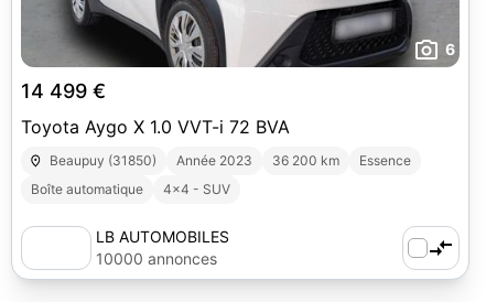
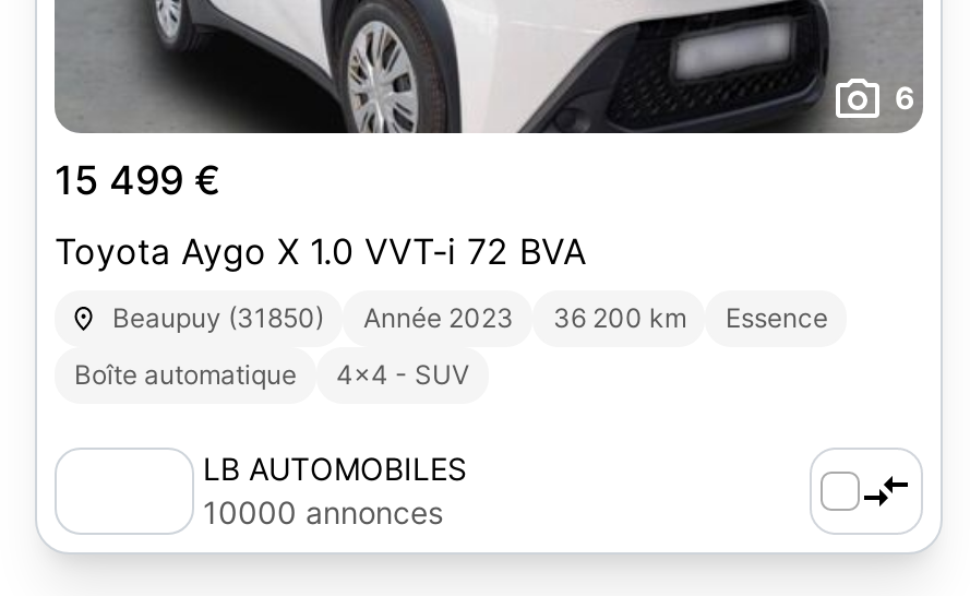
[21,79,106,103] 14 499 € -> [55,157,220,203] 15 499 €

